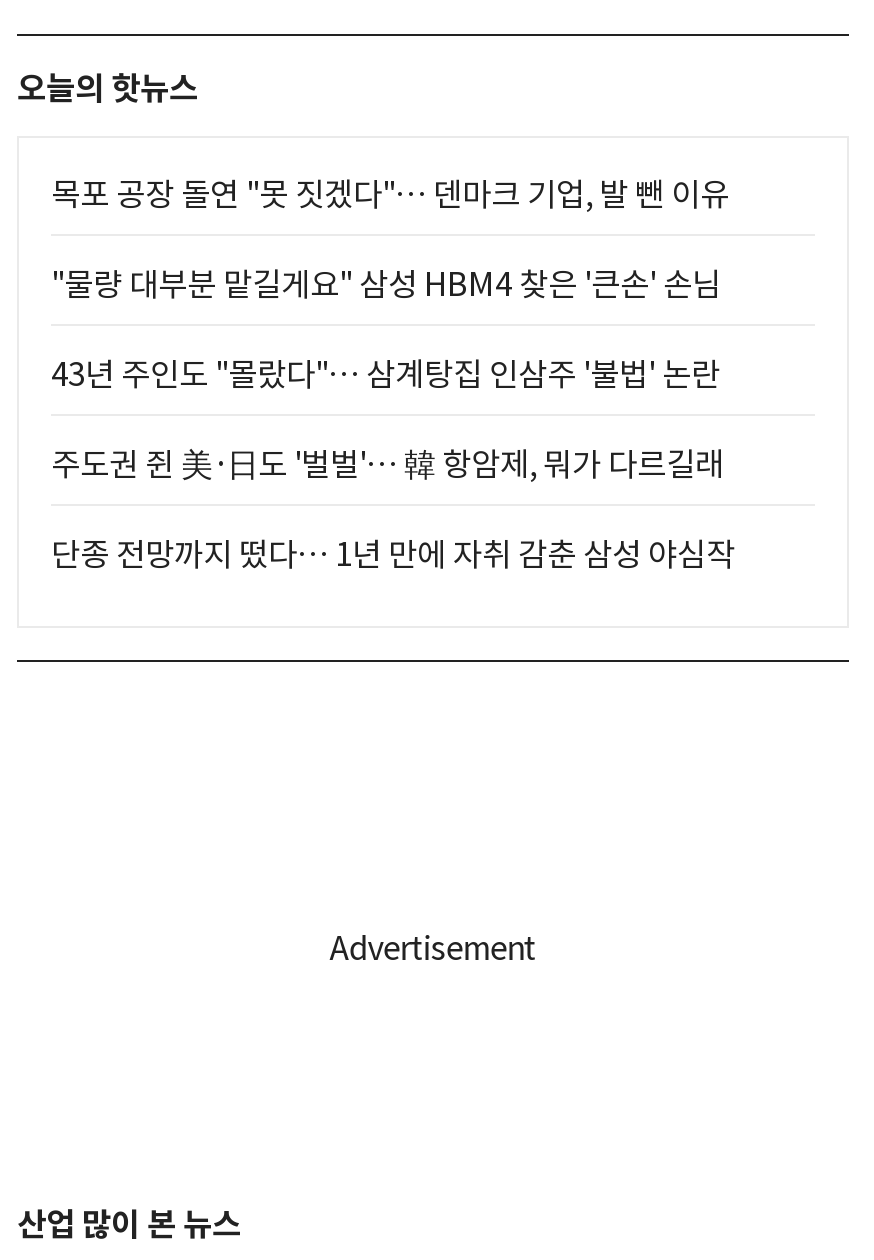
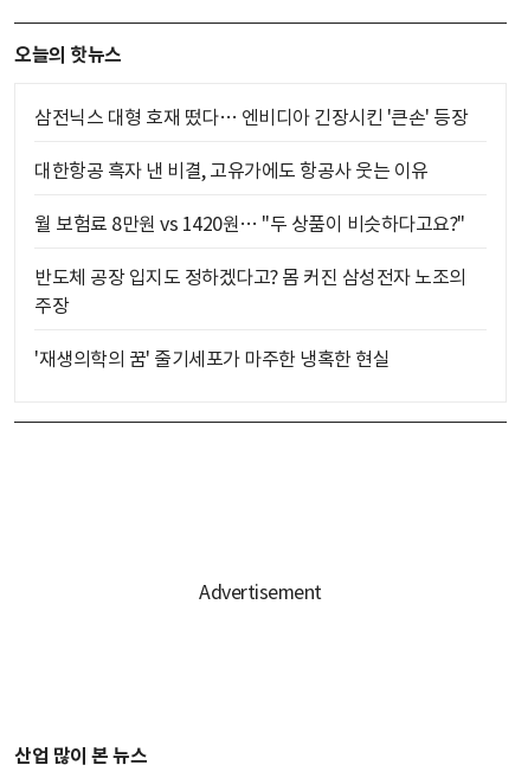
[51,174,729,214] 목포 공장 돌연 "못 짓겠다"… 덴마크 기업, 발 뺀 이유 -> [34,105,468,129] 삼전닉스 대형 호재 떴다… 엔비디아 긴장시킨 '큰손' 등장
[51,264,721,304] "물량 대부분 맡길게요" 삼성 HBM4 찾은 '큰손' 손님 -> [34,159,428,182] 대한항공 흑자 낸 비결, 고유가에도 항공사 웃는 이유
[51,354,720,394] 43년 주인도 "몰랐다"… 삼계탕집 인삼주 '불법' 논란 -> [34,212,465,236] 월 보험료 8만원 vs 1420원… "두 상품이 비슷하다고요?"
[51,444,724,484] 주도권 쥔 美·日도 '벌벌'… 韓 항암제, 뭐가 다르길래 -> [34,265,466,317] 반도체 공장 입지도 정하겠다고? 몸 커진 삼성전자 노조의 | 주장
[51,534,735,574] 단종 전망까지 떴다… 1년 만에 자취 감춘 삼성 야심작 -> [34,347,390,371] '재생의학의 꿈' 줄기세포가 마주한 냉혹한 현실

